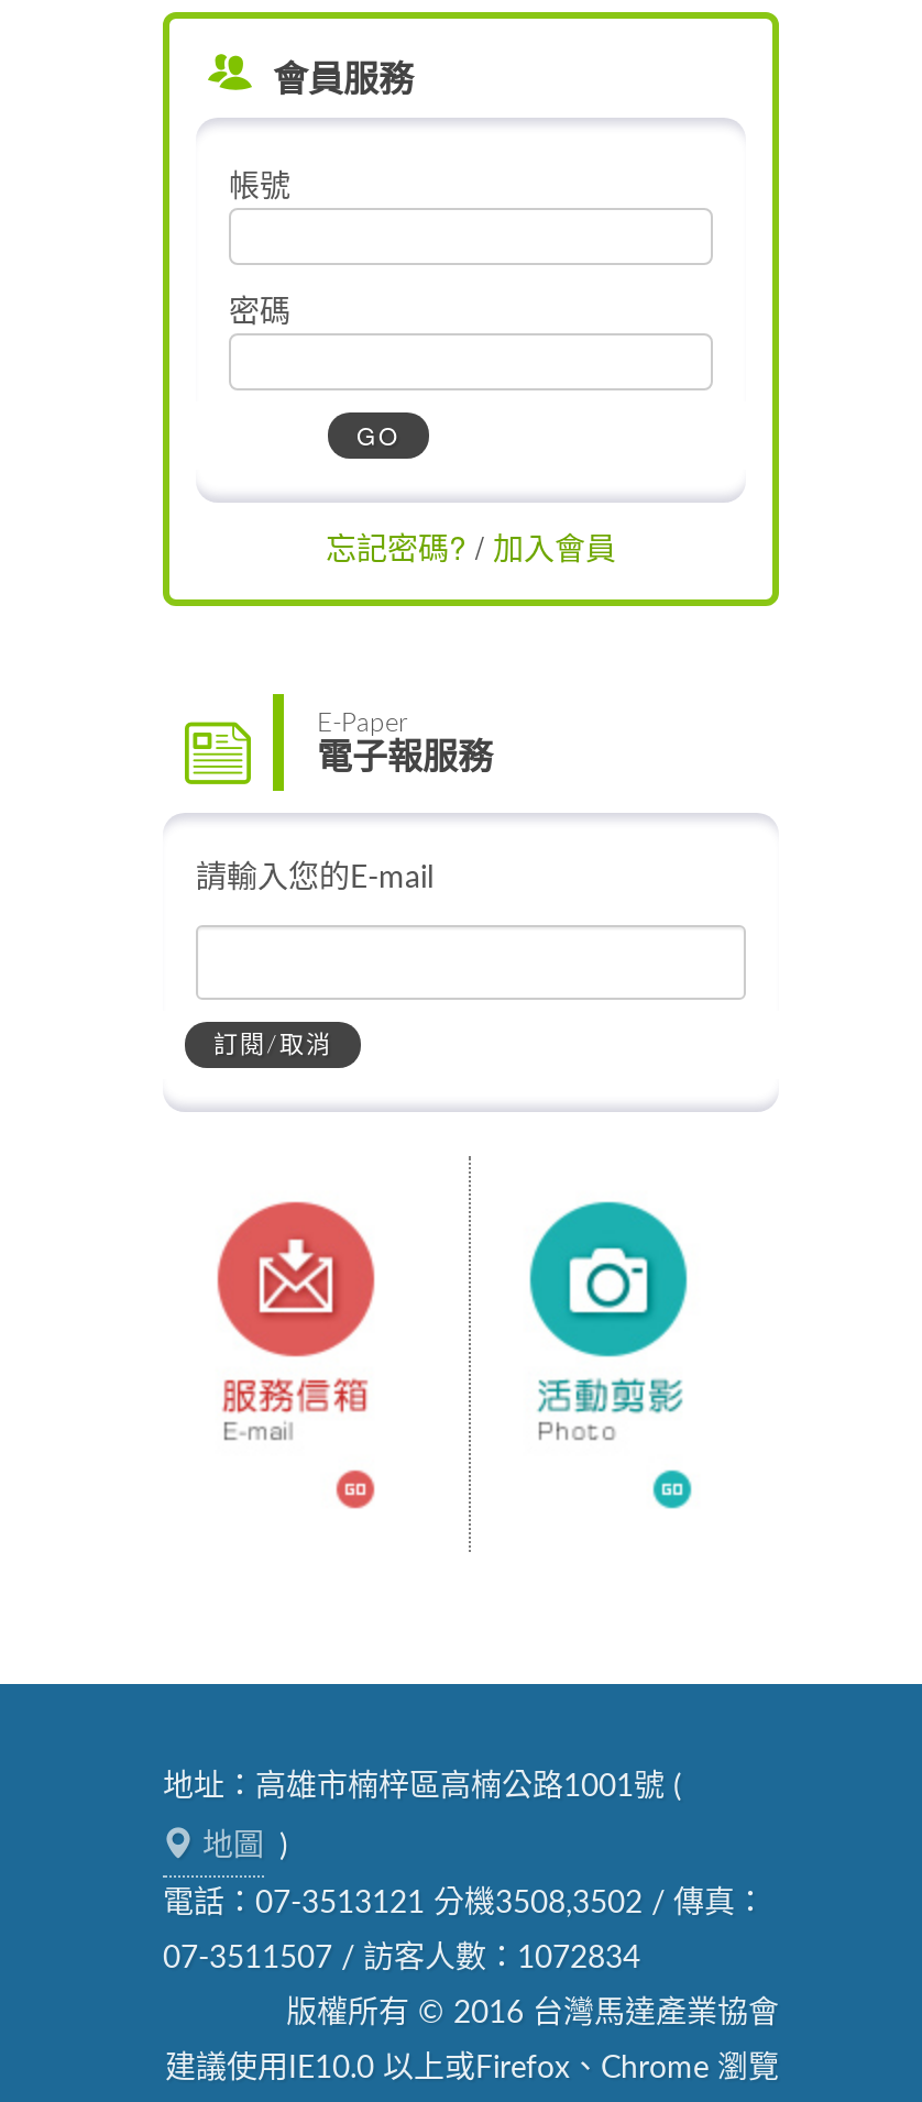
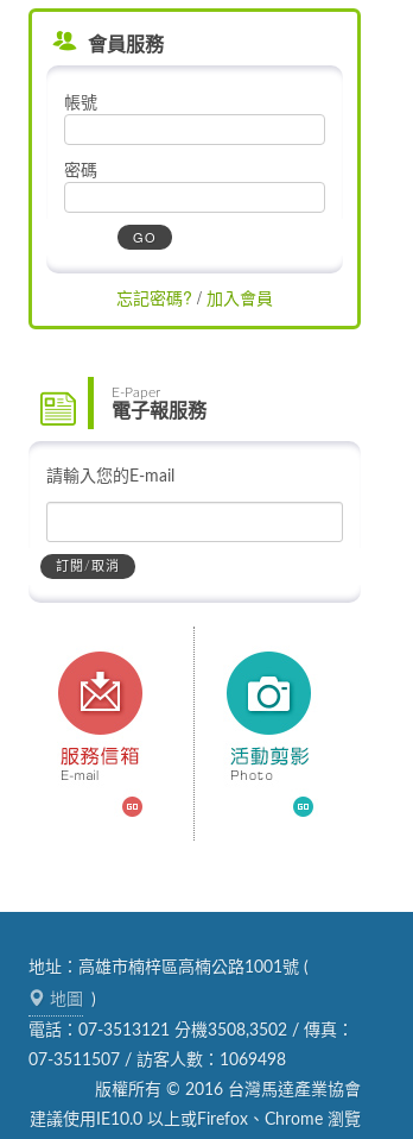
[163,1944,640,1975] 07-3511507 / 訪客人數：1072834 -> [28,1052,286,1069] 07-3511507 / 訪客人數：1069498

